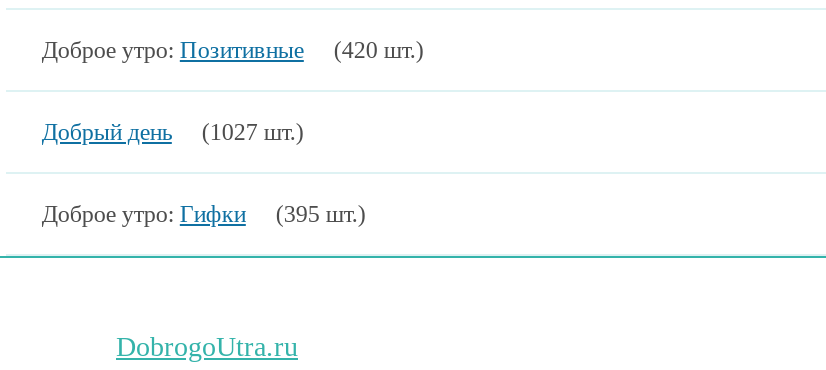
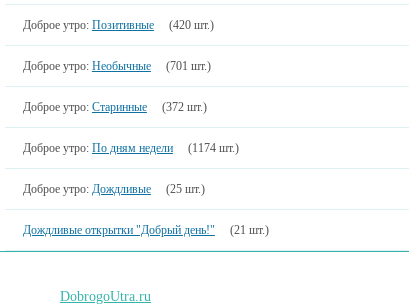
[42,119,366,229] Добрый день | (1027 шт.) | Доброе утро: Гифки | (395 шт.) -> [23,59,269,237] Доброе утро: Необычные | (701 шт.) | Доброе утро: Старинные | (372 шт.) | Доброе утро: По дням недели | (1174 шт.) | Доброе утро: Дождливые | (25 шт.) | Дождливые открытки "Добрый день!" | (21 шт.)

